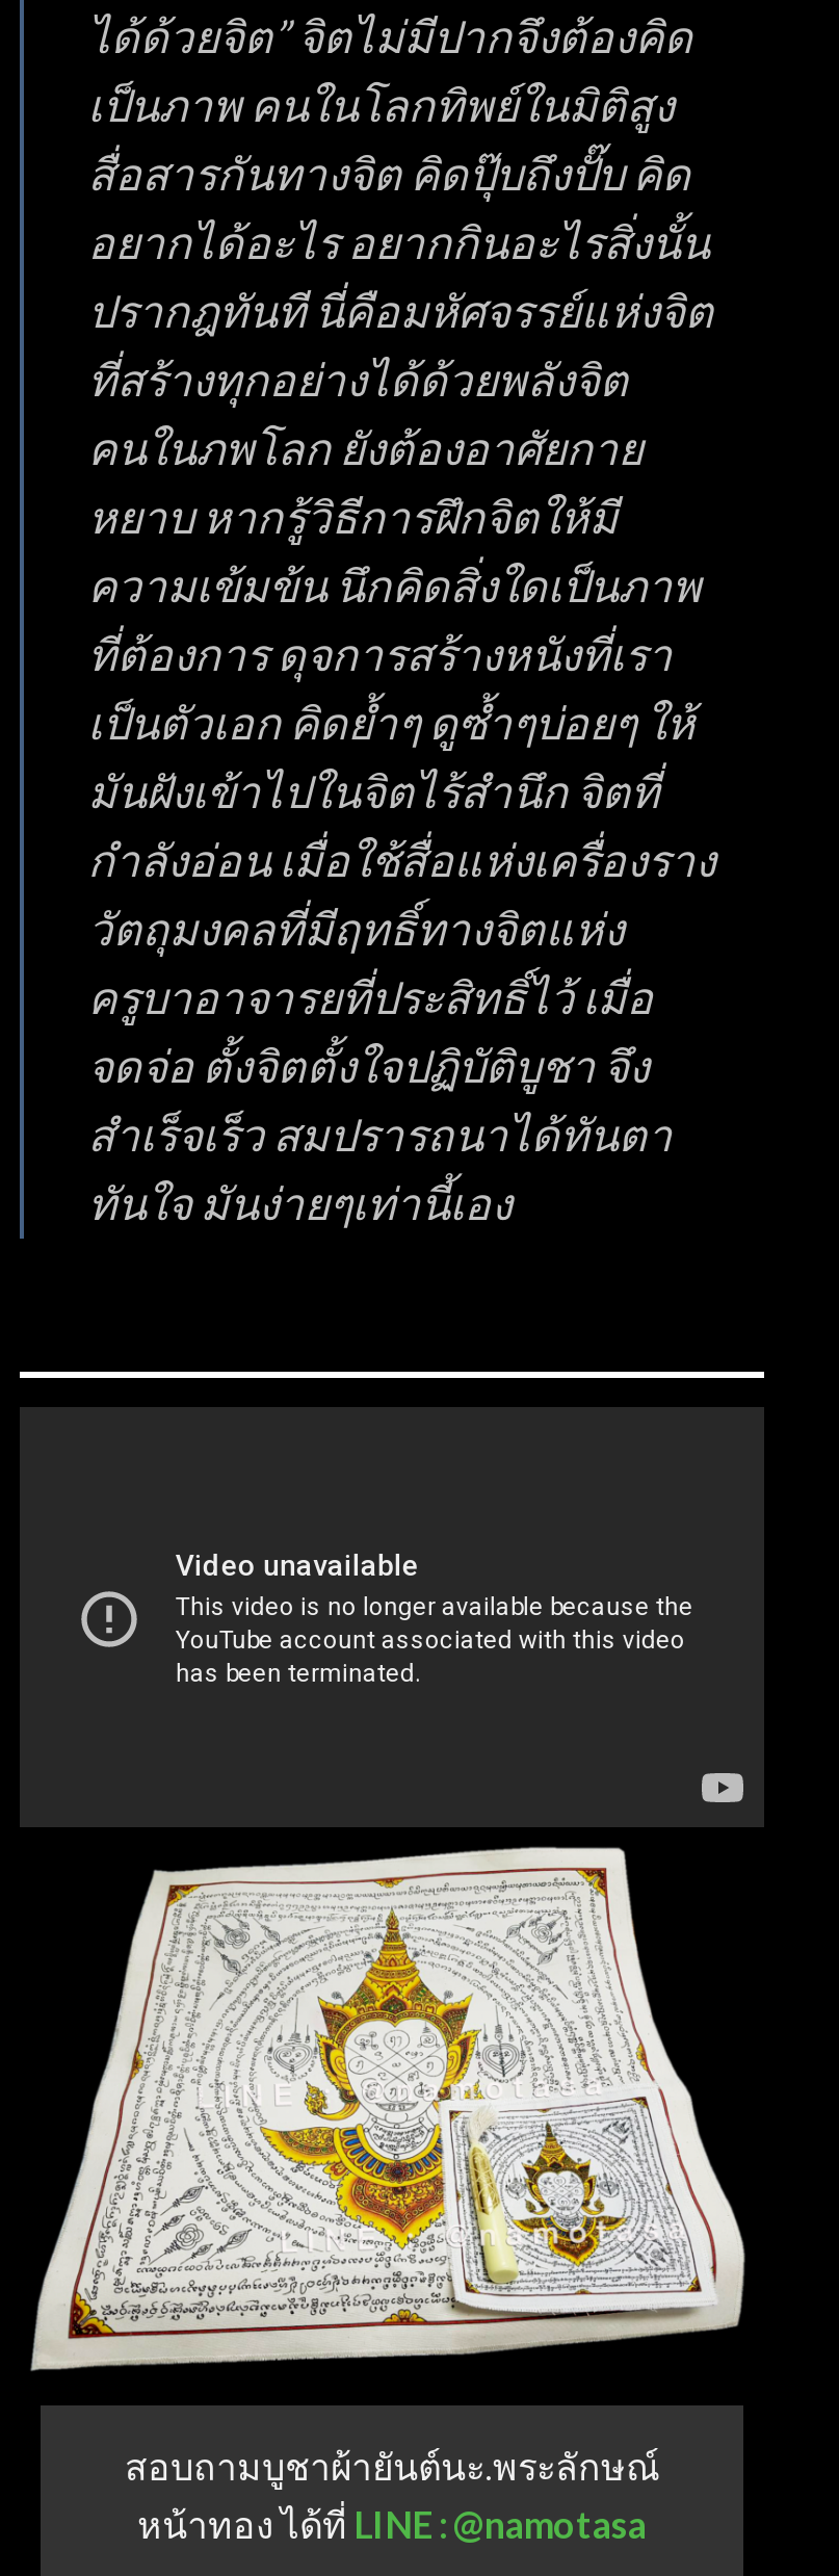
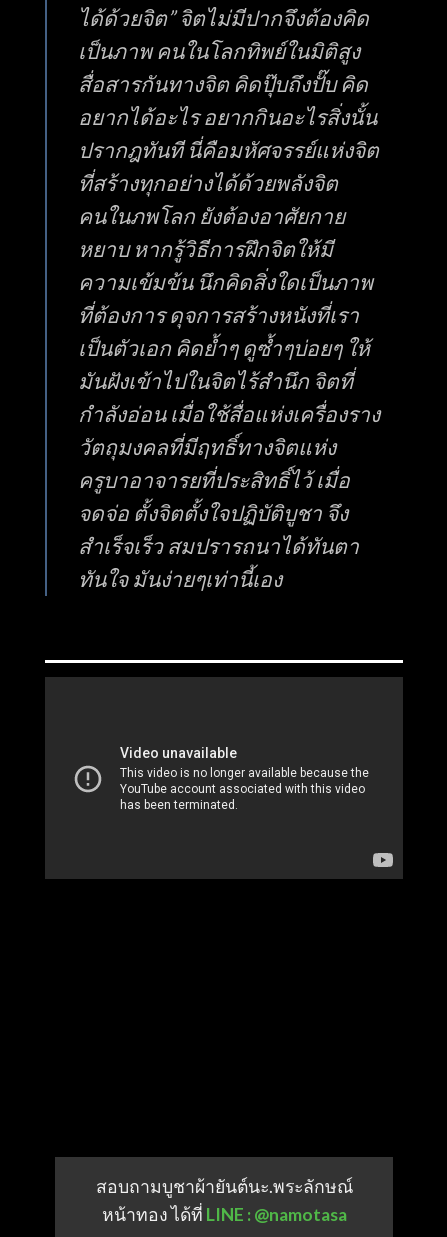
[28,1844,748,2372] [image] -> none

